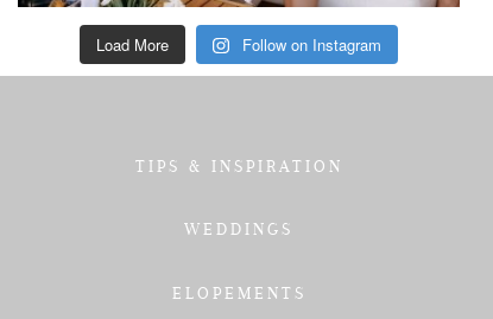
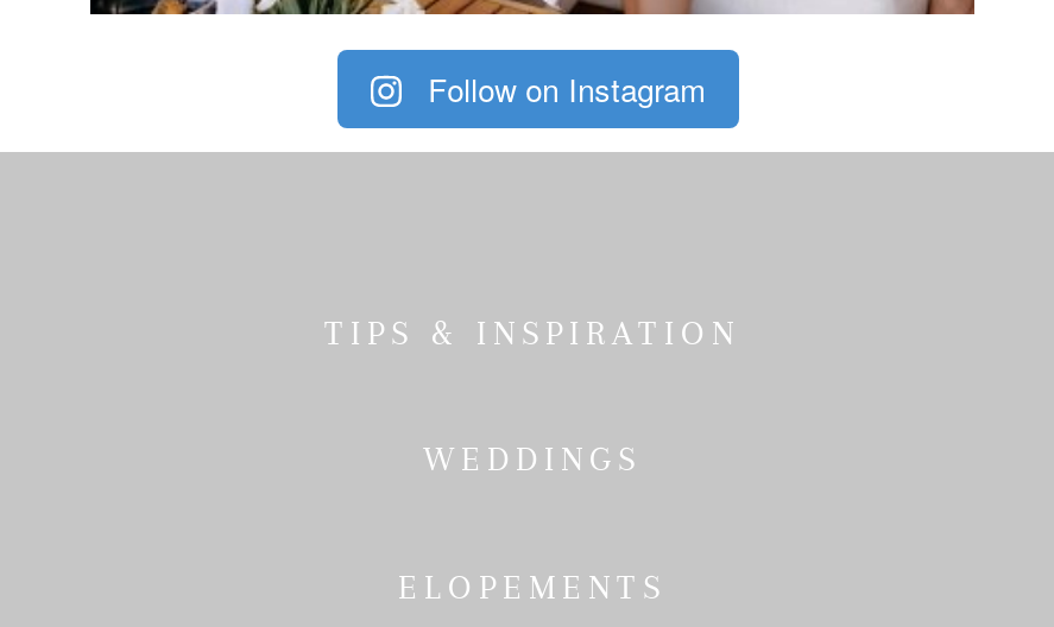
[97,33,169,56] Load More -> none

